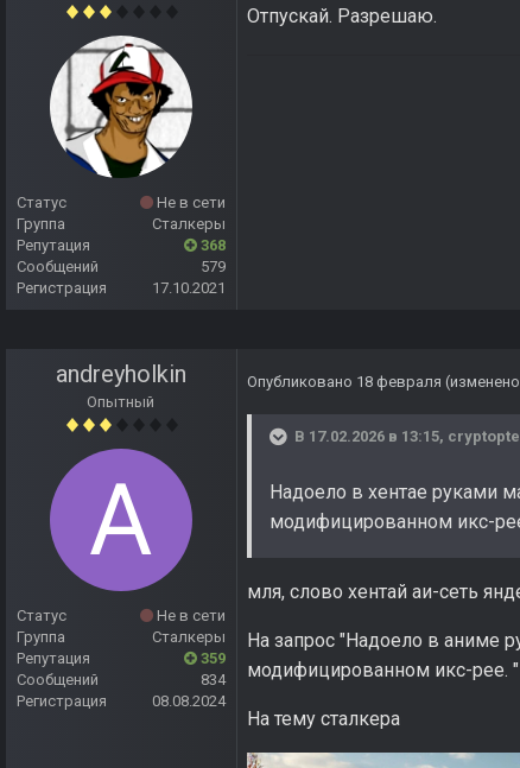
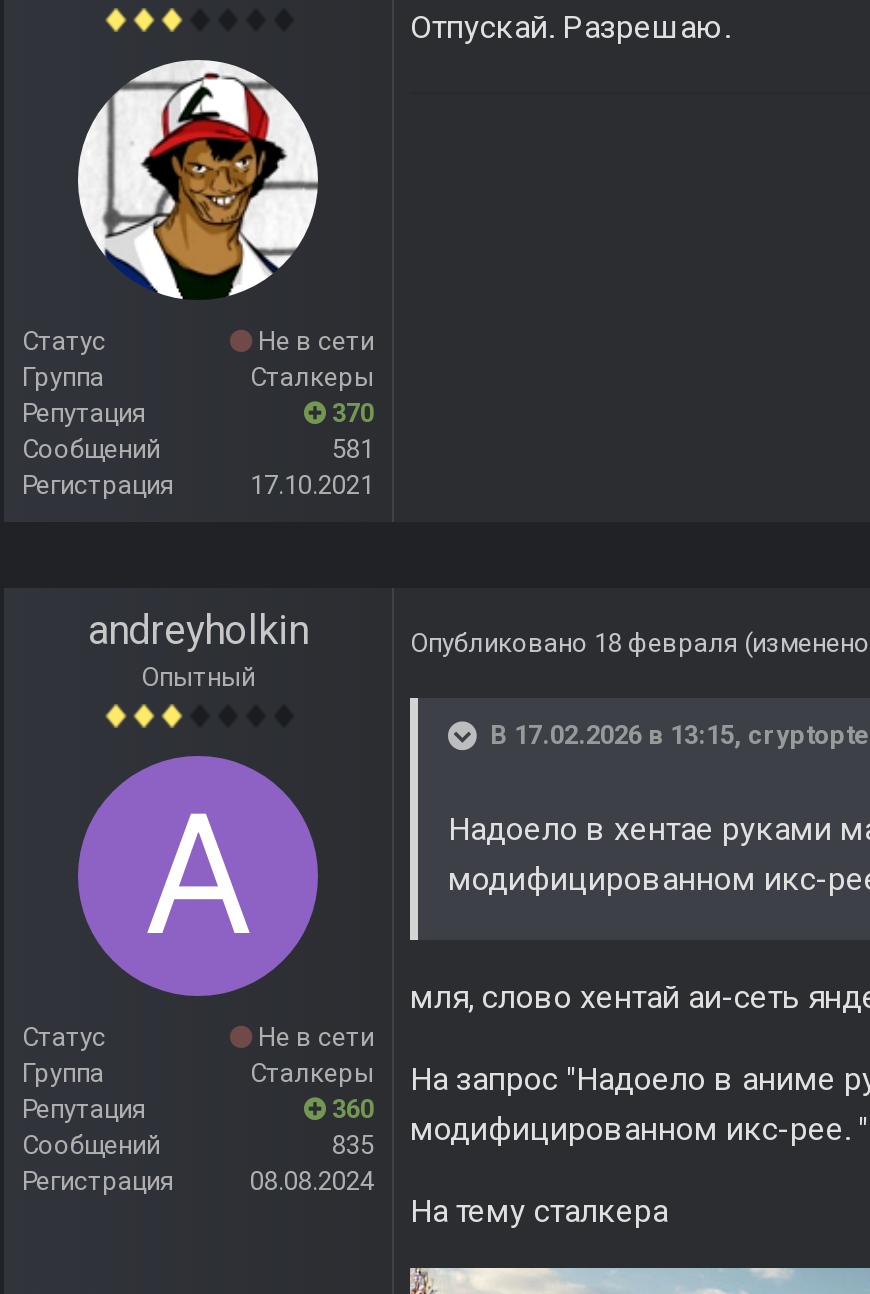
[197,236,226,254] 368 -> [326,398,374,428] 370
[201,258,226,276] 579 -> [332,434,374,464] 581
[197,650,226,667] 359 -> [326,1094,374,1124] 360
[201,671,226,689] 834 -> [332,1130,374,1160] 835

